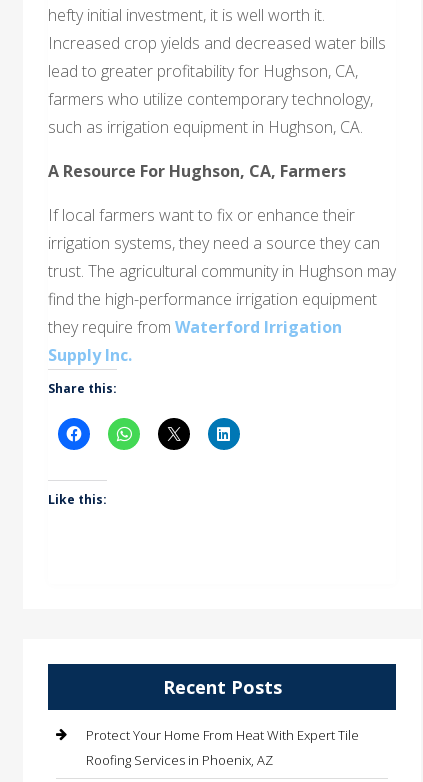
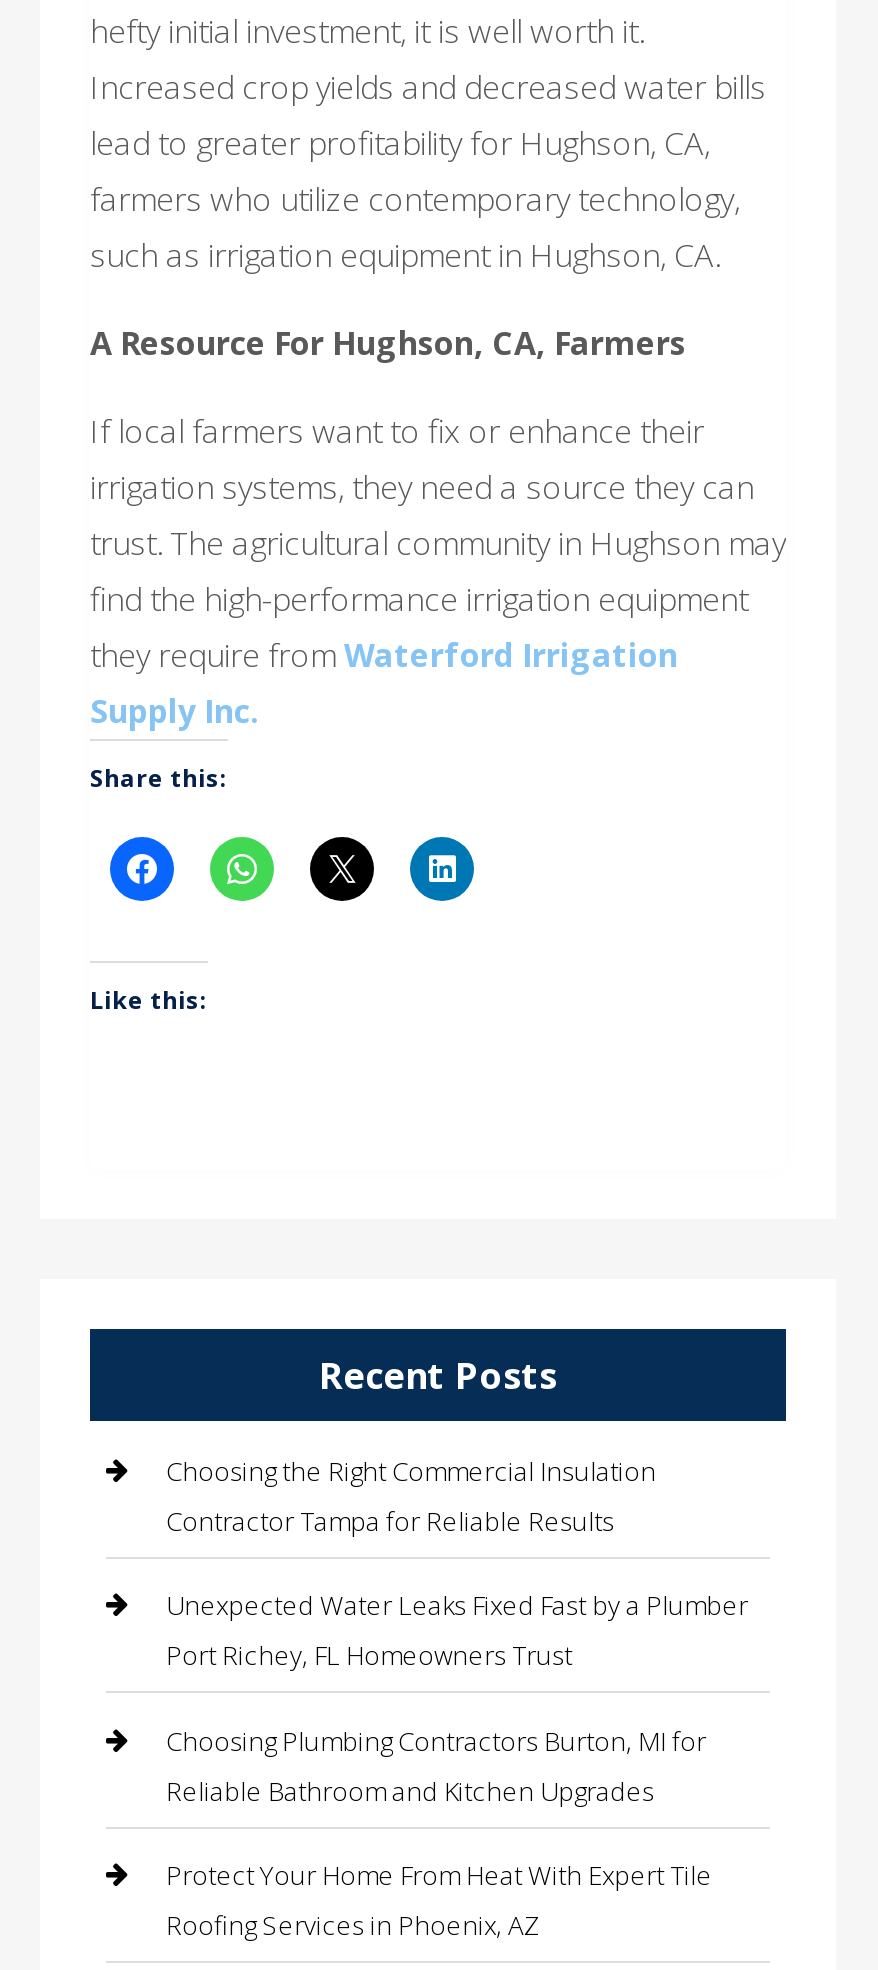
none -> [166,1452,748,1808] Choosing the Right Commercial Insulation | Contractor Tampa for Reliable Results | Unexpected Water Leaks Fixed Fast by a Plumber | Port Richey, FL Homeowners Trust | Choosing Plumbing Contractors Burton, MI for | Reliable Bathroom and Kitchen Upgrades

